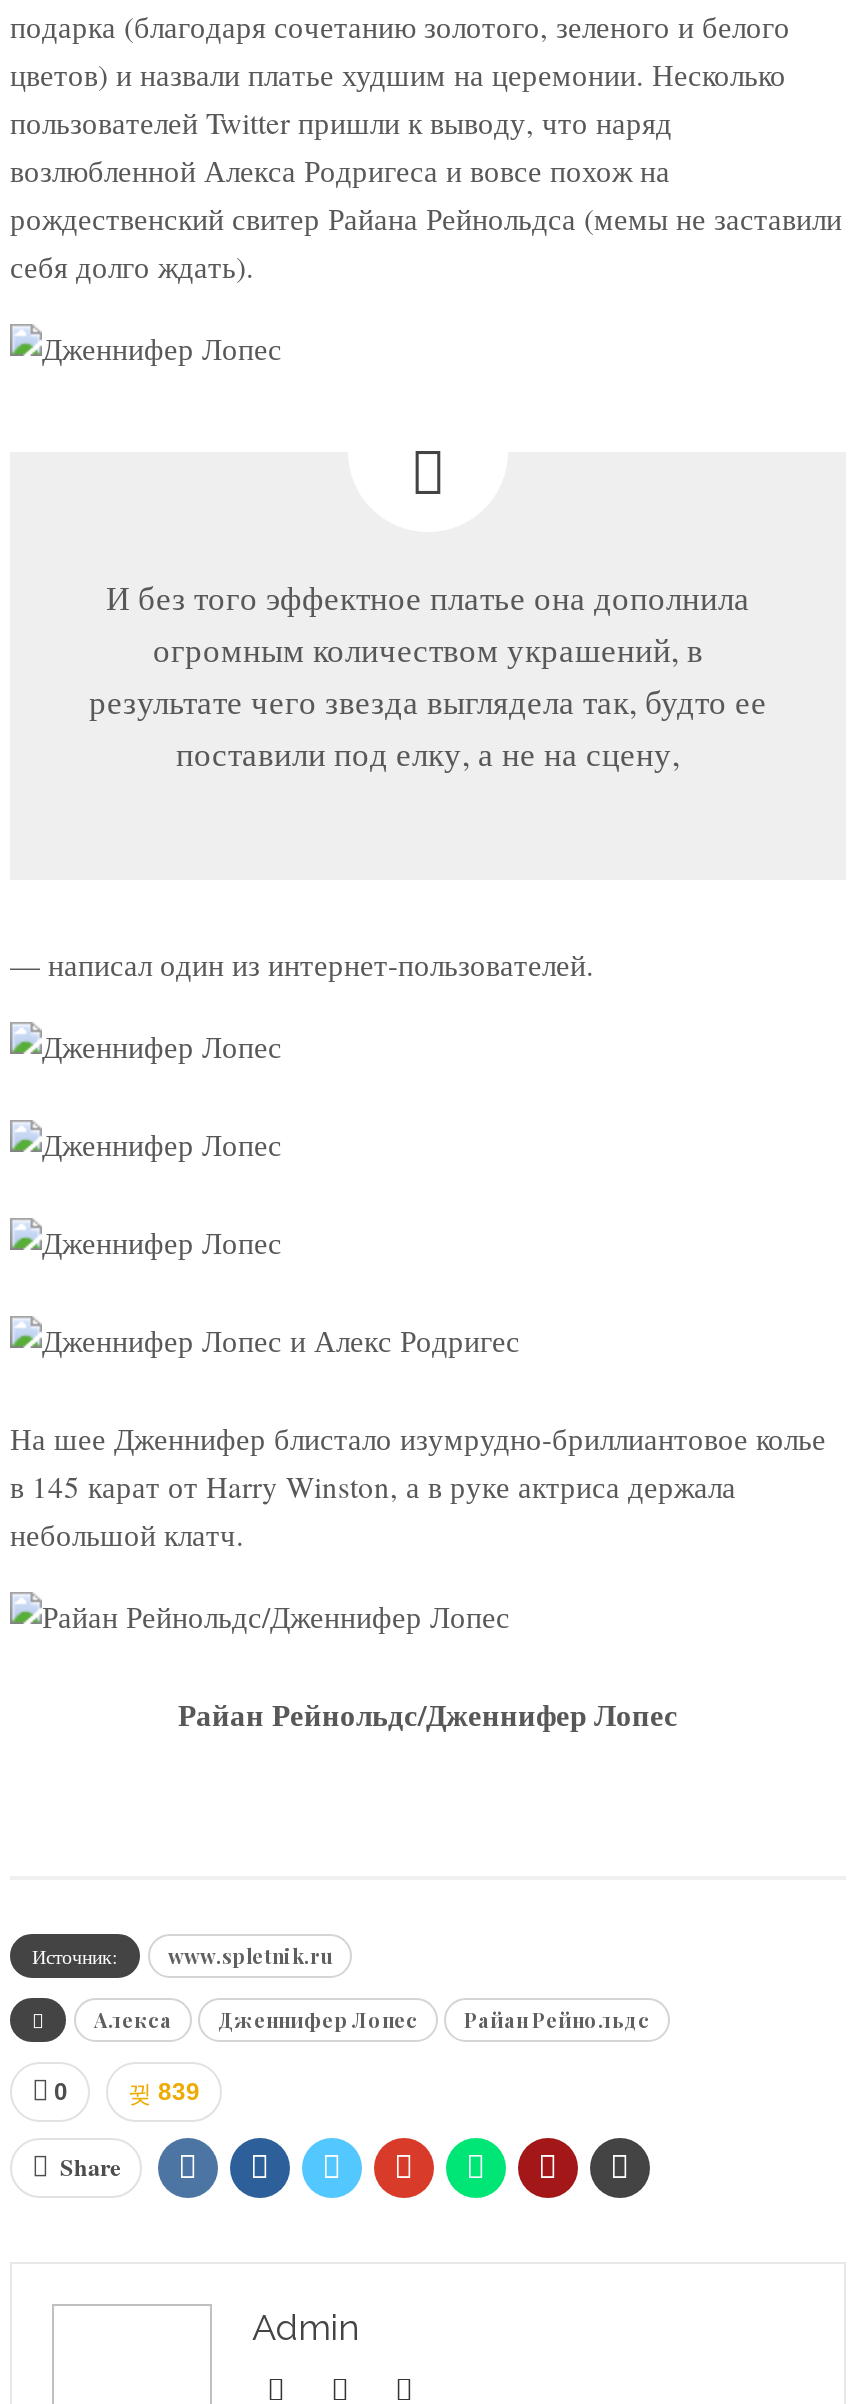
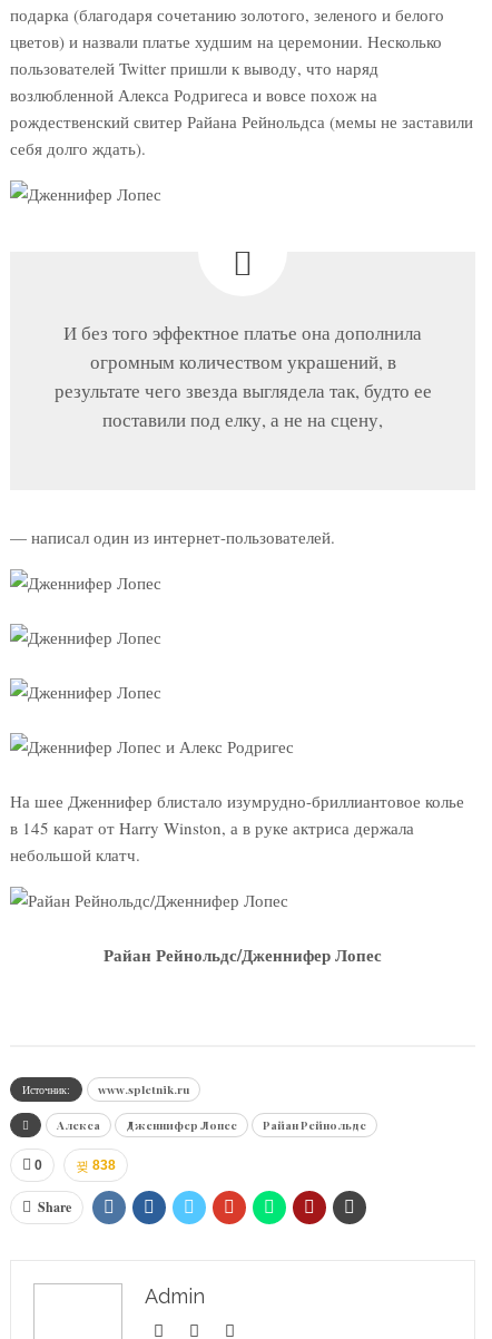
[158,2078,200,2106] 839 -> [92,1157,116,1173] 838

